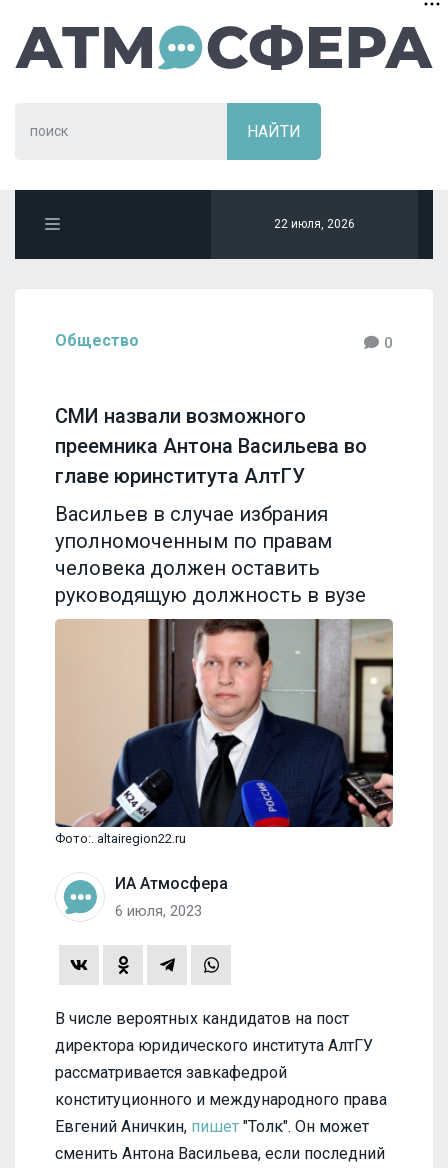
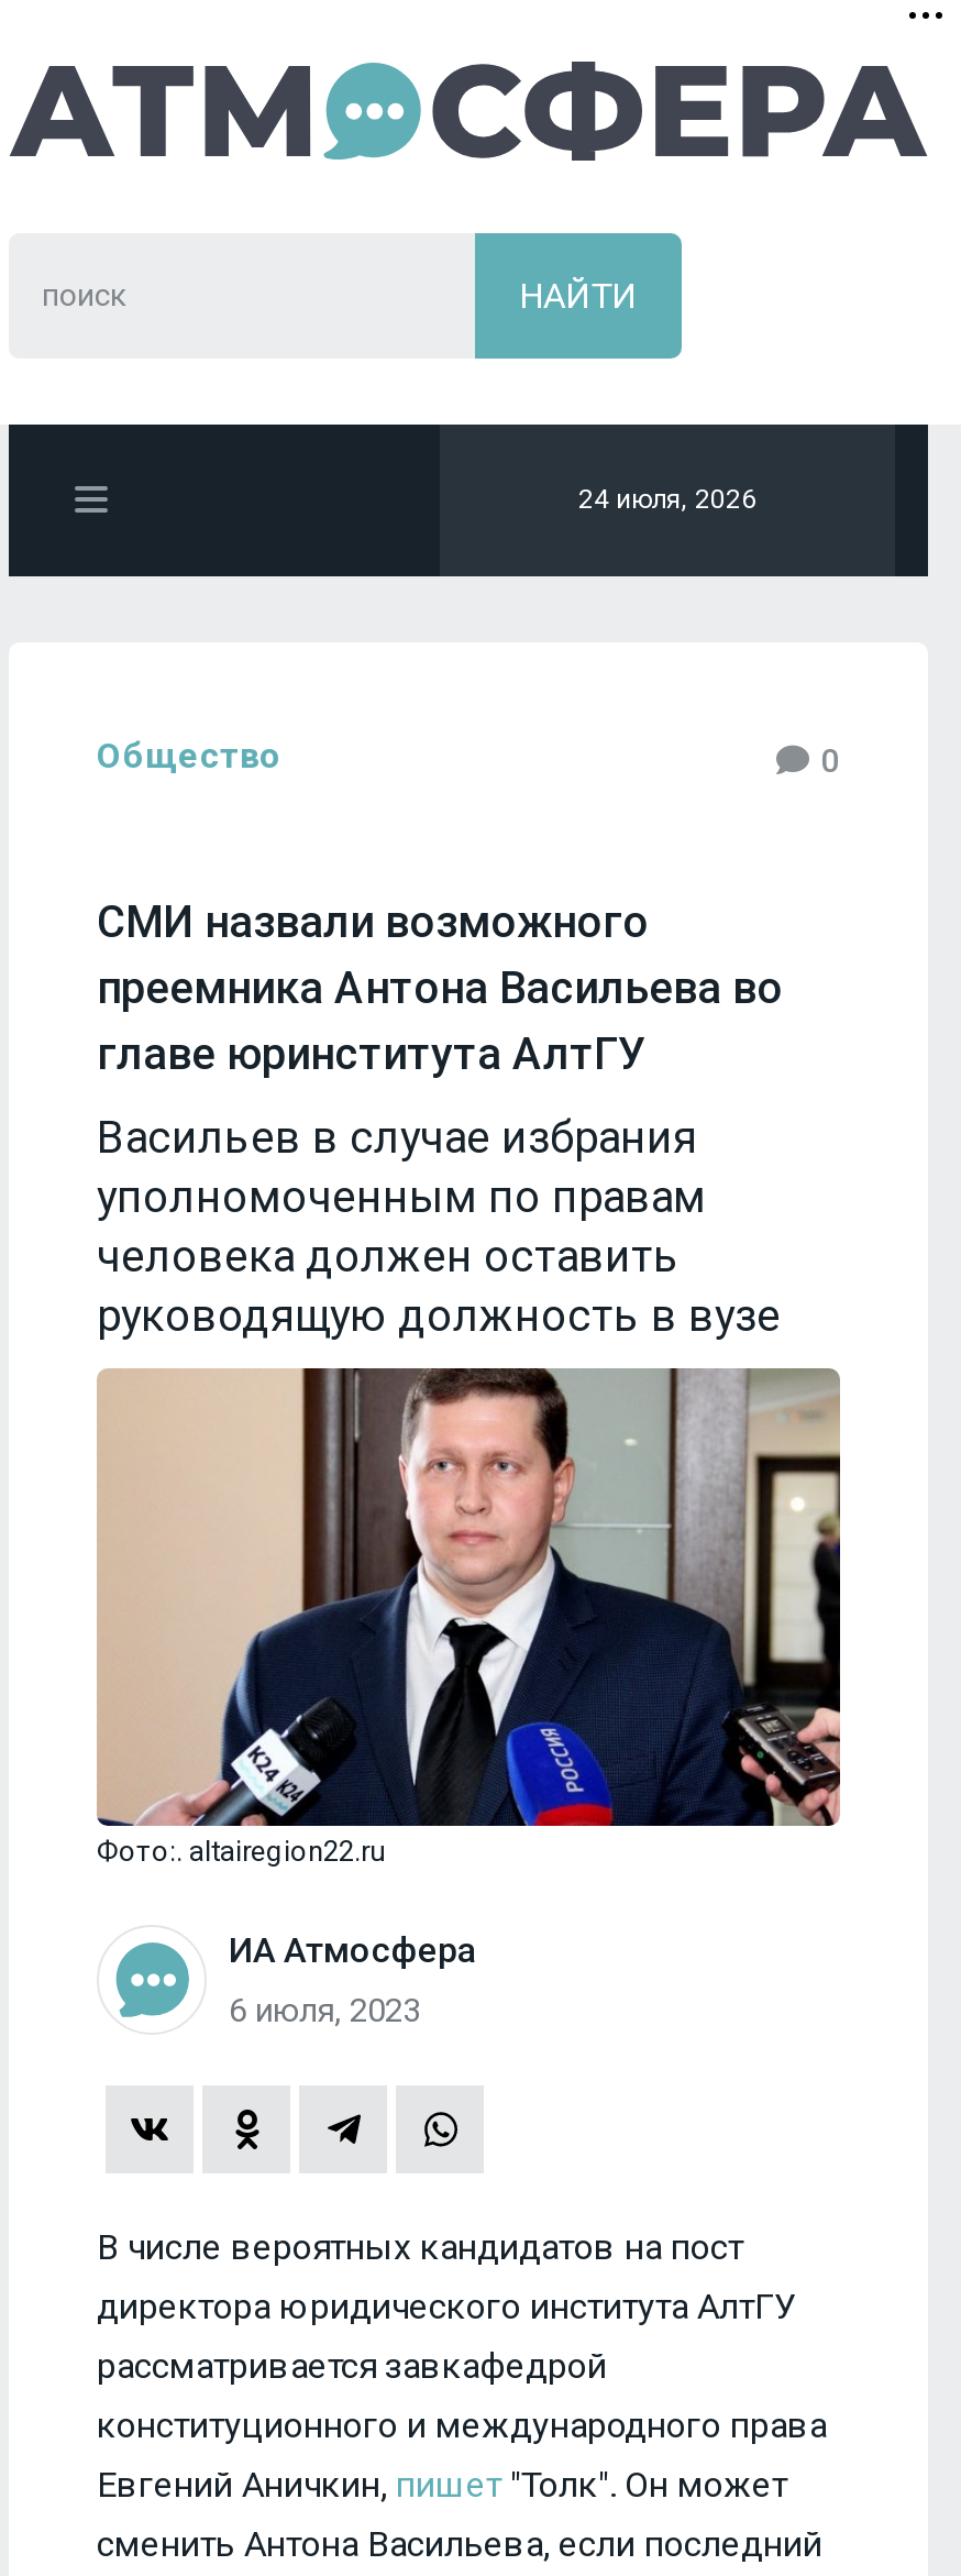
[274,217,355,231] 22 июля, 2026 -> [578,484,756,515] 24 июля, 2026

